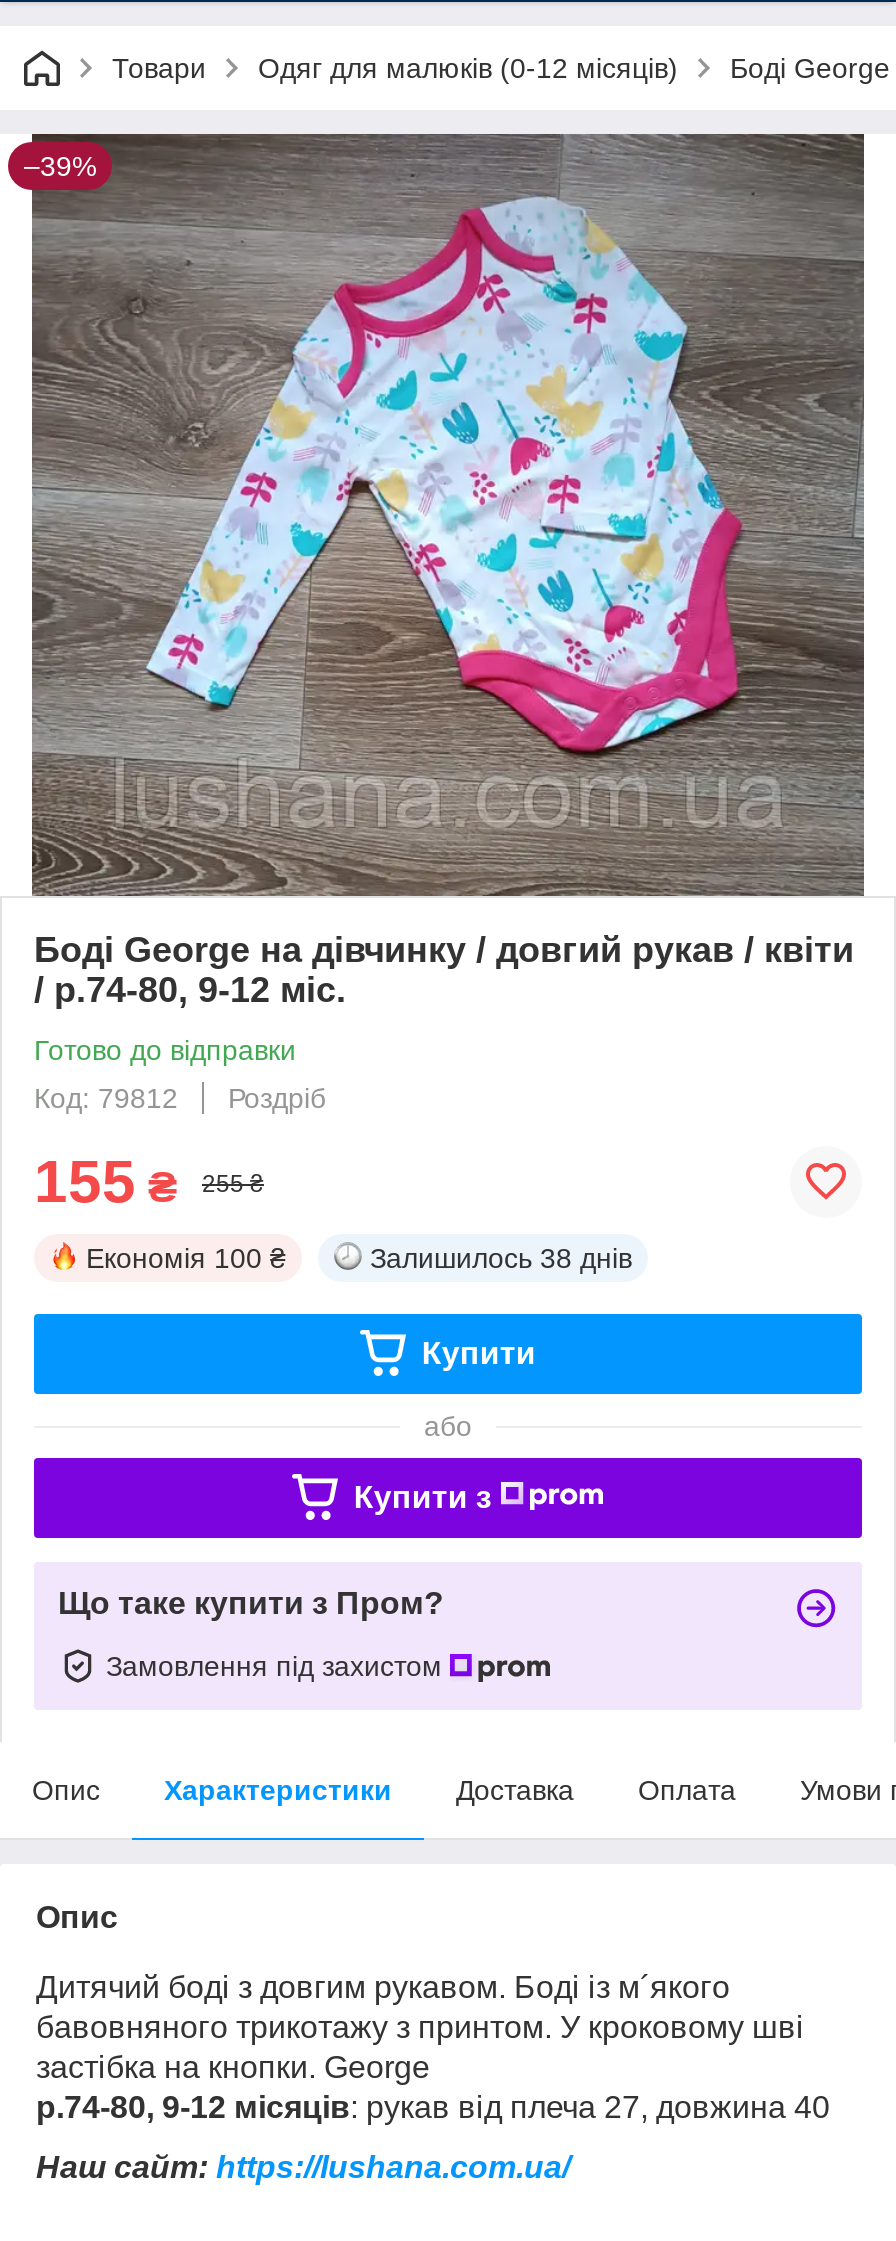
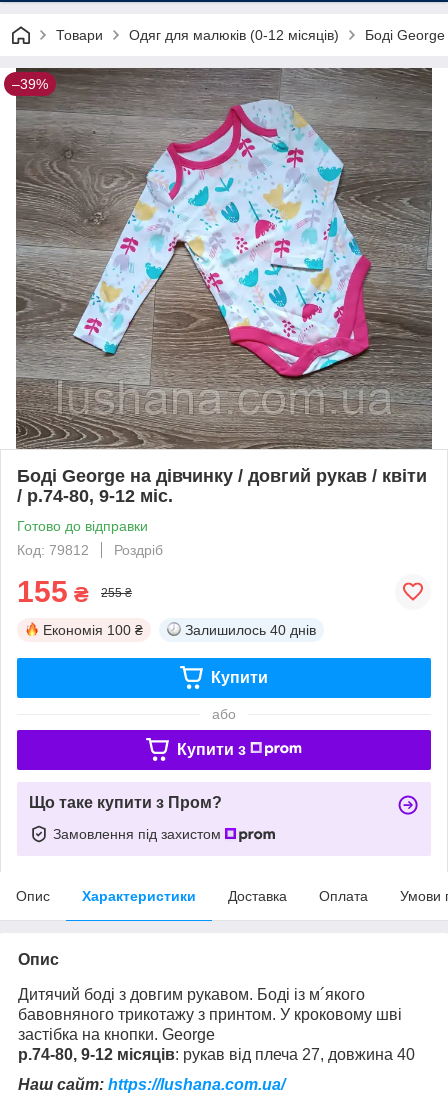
[370,1242,632,1274] Залишилось 38 днів -> [185,622,316,638] Залишилось 40 днів

